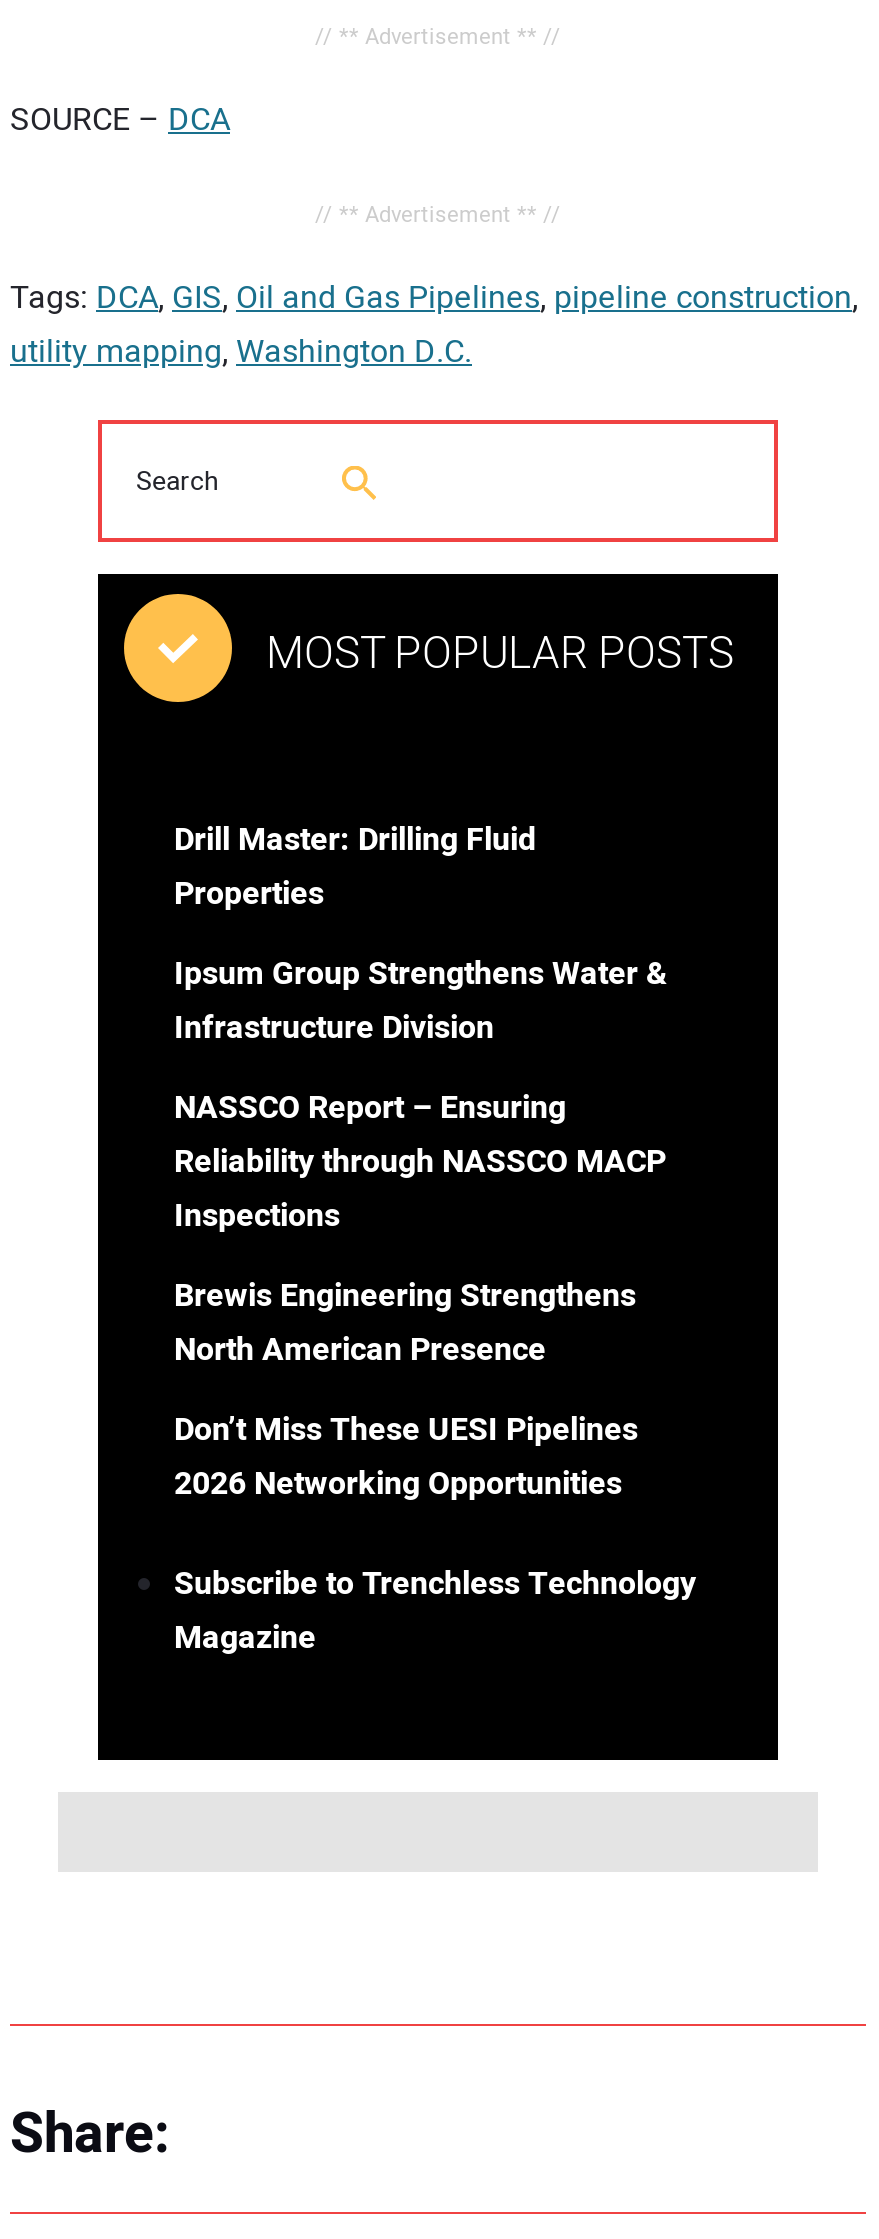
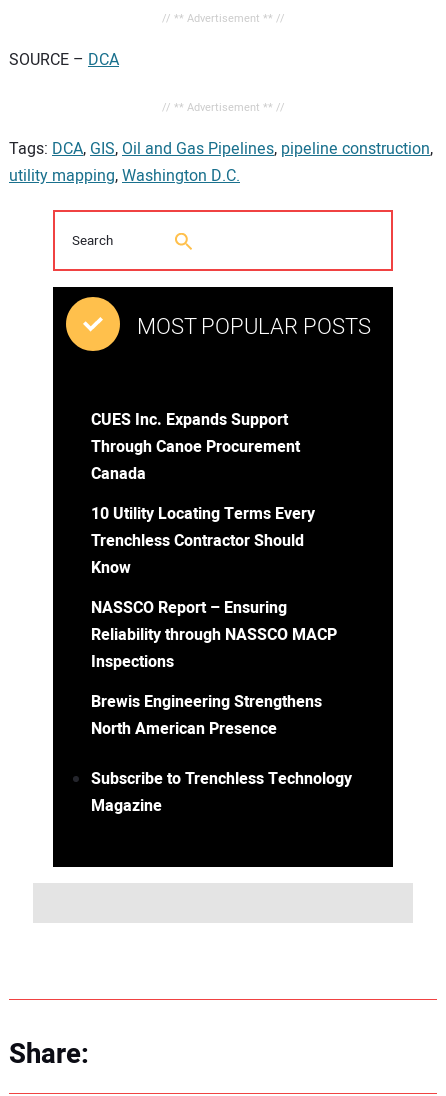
[174,816,536,918] Drill Master: Drilling Fluid | Properties -> [91,408,300,486] CUES Inc. Expands Support | Through Canoe Procurement | Canada
[174,950,668,1052] Ipsum Group Strengthens Water & | Infrastructure Division -> [91,502,315,580] 10 Utility Locating Terms Every | Trenchless Contractor Should | Know
moved [174,1084,666,1374] -> [91,596,337,741]: NASSCO Report – Ensuring | Reliability through NASSCO MACP | Inspections | Brewis Engineering Strengthens | North American Presence
[174,1406,638,1508] Don’t Miss These UESI Pipelines | 2026 Networking Opportunities -> none

